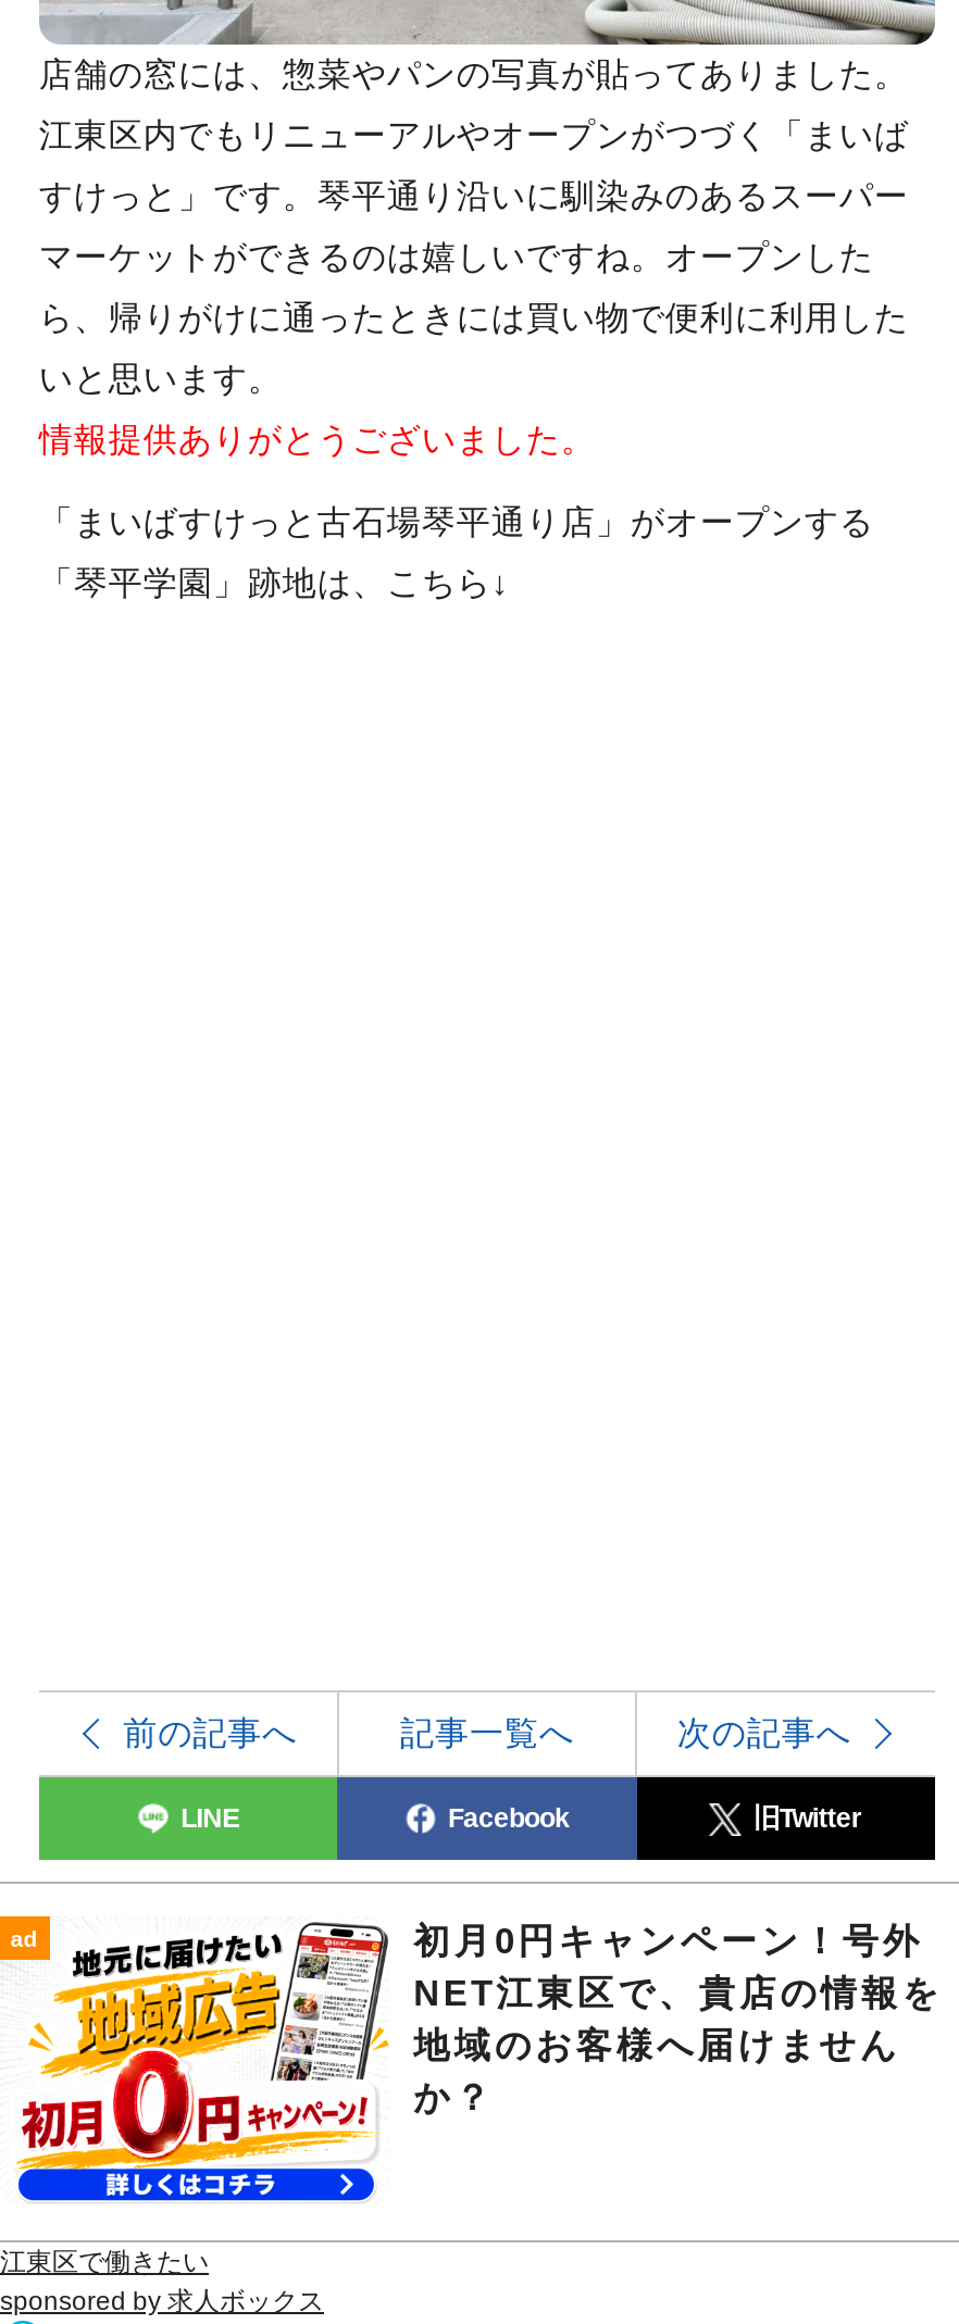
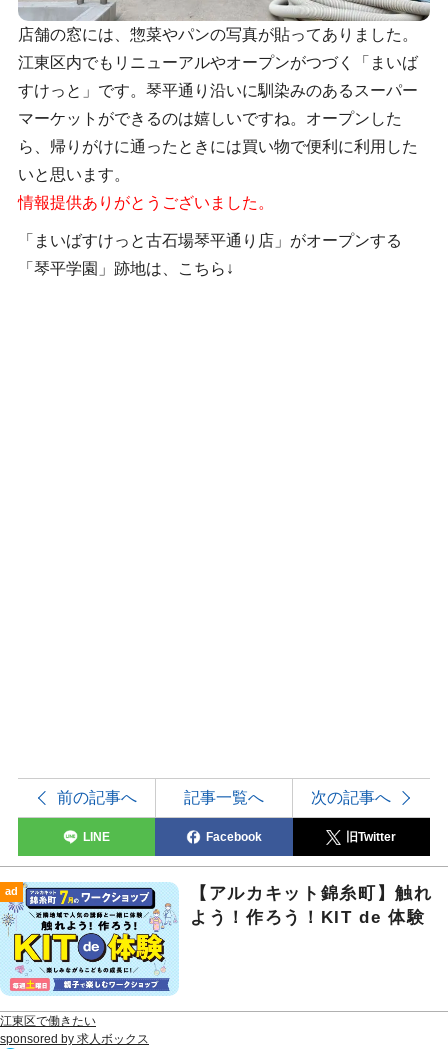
[7,1913,942,2207] [image] | 初月0円キャンペーン！号外 | NET江東区で、貴店の情報を | 地域のお客様へ届けません | か？ -> [3,881,433,996] [image] | 【アルカキット錦糸町】触れ | よう！作ろう！KIT de 体験

